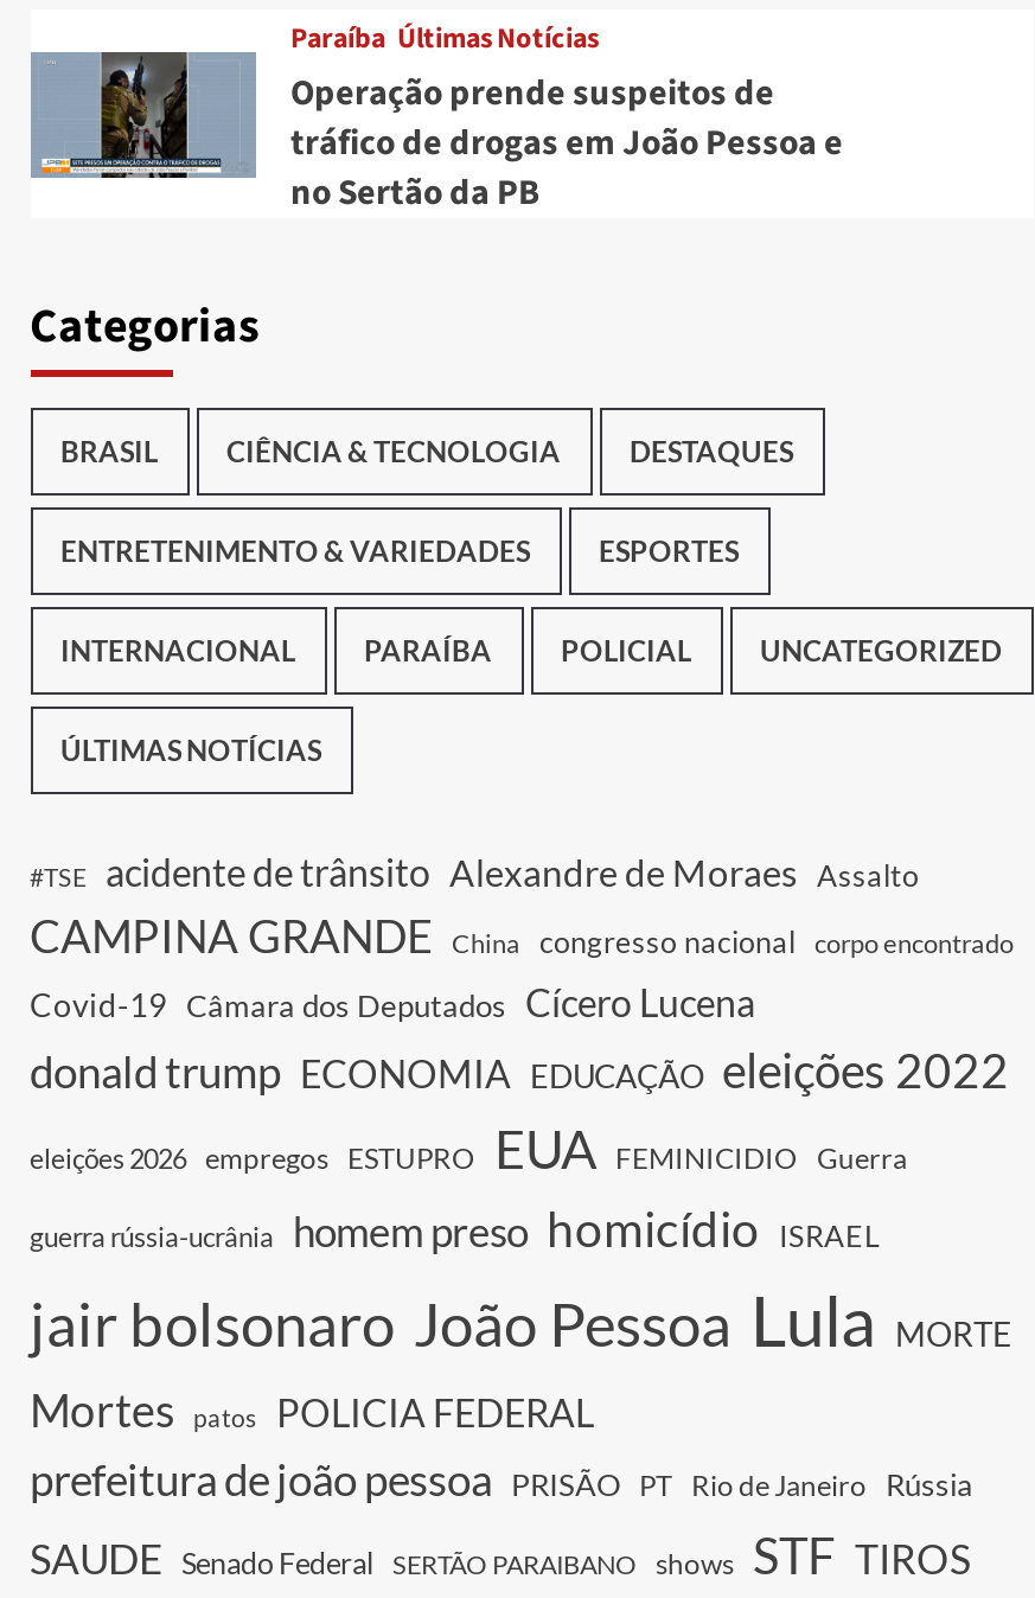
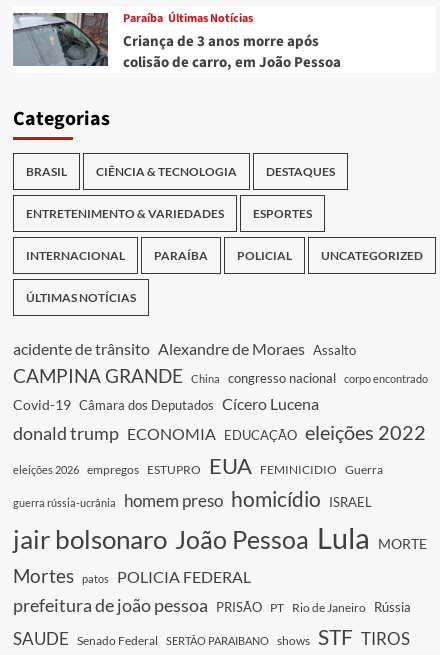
[31,26,843,218] [image] | Operação prende suspeitos de | tráfico de drogas em João Pessoa e | no Sertão da PB -> [12,12,340,73] [image] | Criança de 3 anos morre após | colisão de carro, em João Pessoa
[30,861,87,892] #TSE -> none

